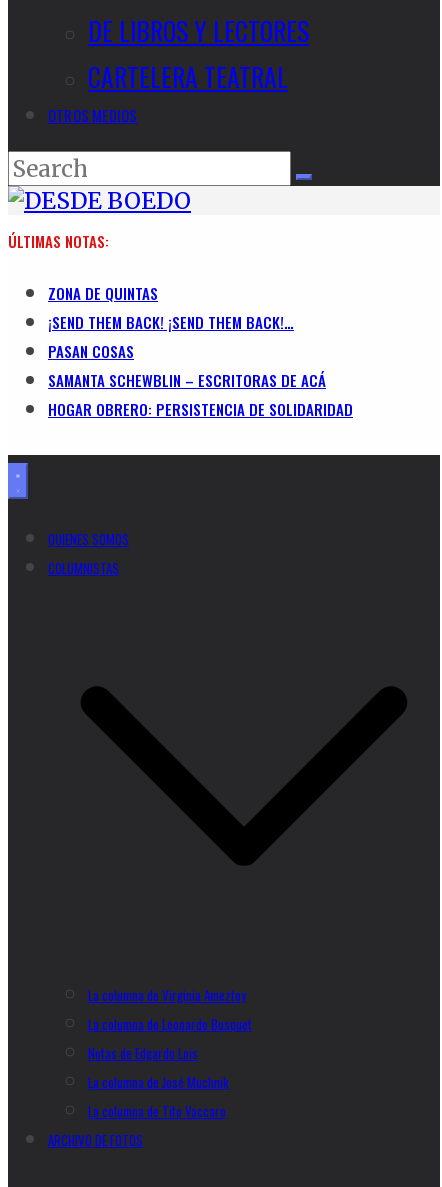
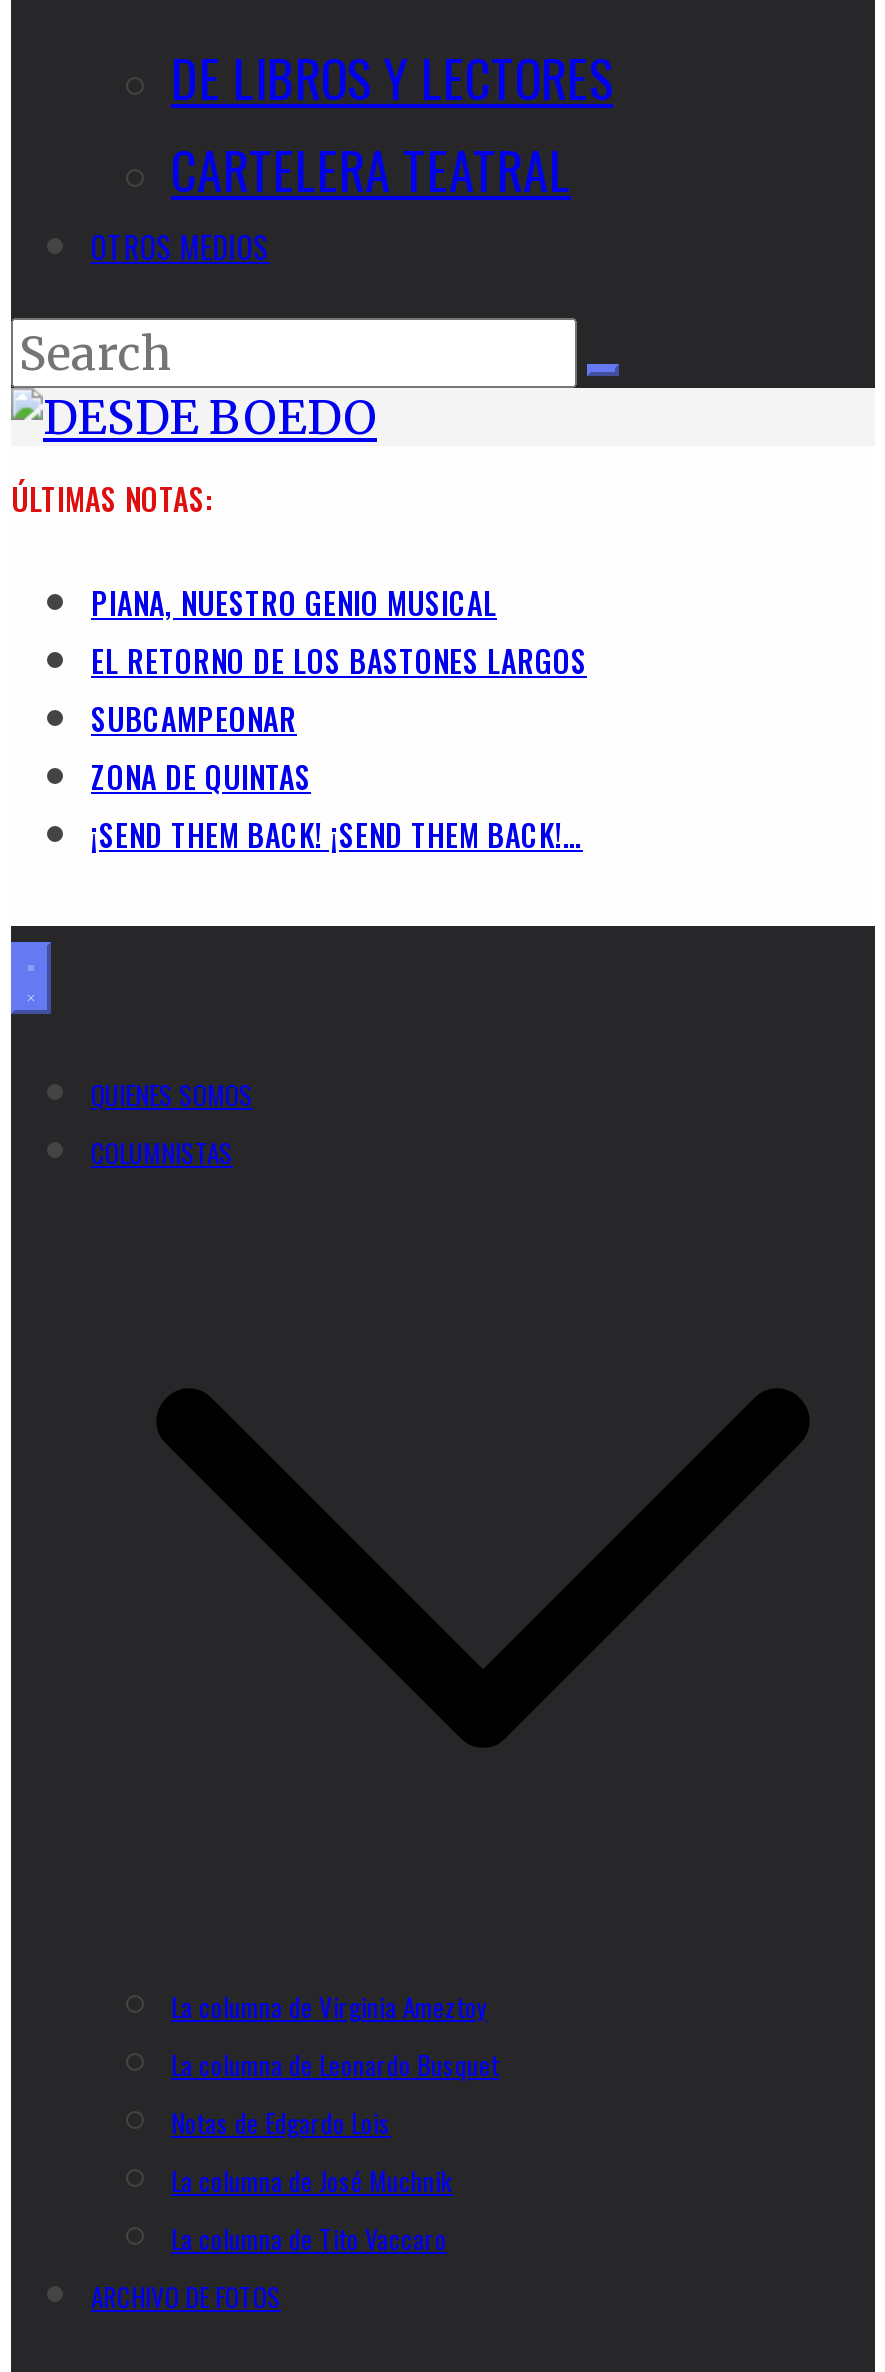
none -> [91,580,587,740] PIANA, NUESTRO GENIO MUSICAL | EL RETORNO DE LOS BASTONES LARGOS | SUBCAMPEONAR
moved [48,282,294,333] -> [91,754,583,856]: ZONA DE QUINTAS | ¡SEND THEM BACK! ¡SEND THEM BACK!…
[48,340,353,420] PASAN COSAS | SAMANTA SCHEWBLIN – ESCRITORAS DE ACÁ | HOGAR OBRERO: PERSISTENCIA DE SOLIDARIDAD -> none

